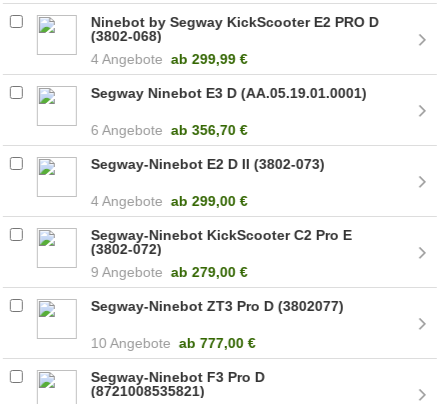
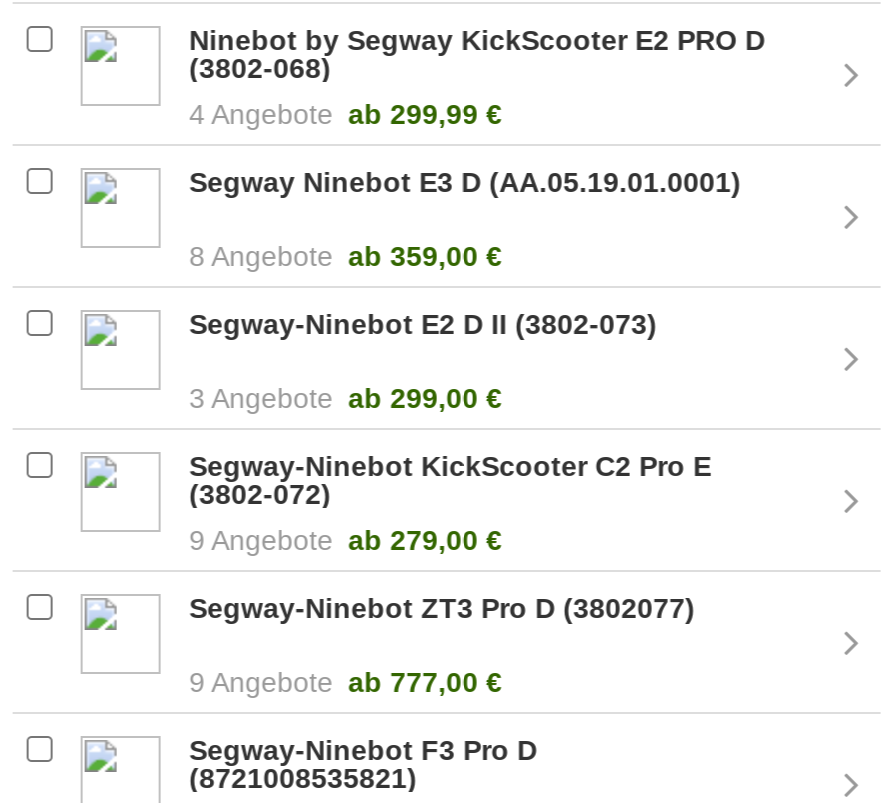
[91,122,247,138] 6 Angebote ab 356,70 € -> [189,239,502,271] 8 Angebote ab 359,00 €
[91,193,247,209] 4 Angebote ab 299,00 € -> [189,381,502,413] 3 Angebote ab 299,00 €
[91,335,255,351] 10 Angebote ab 777,00 € -> [189,665,502,697] 9 Angebote ab 777,00 €

